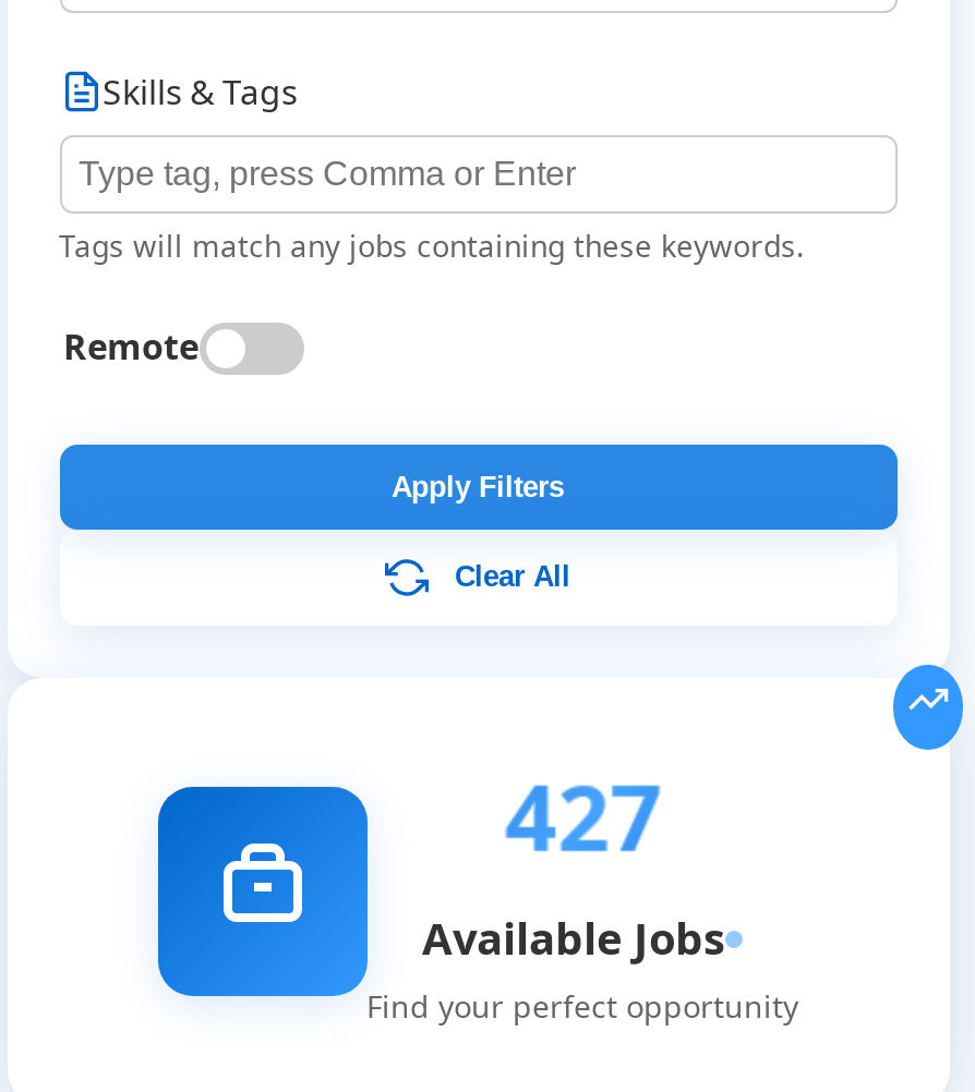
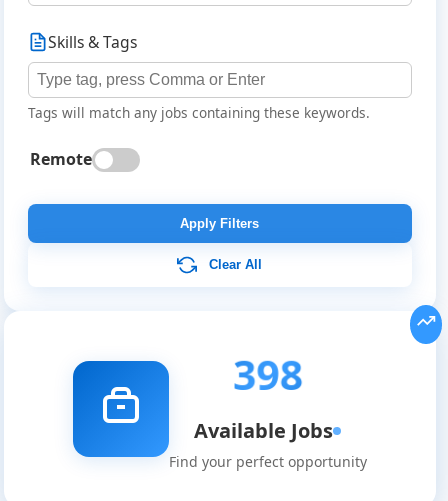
[506,756,659,878] 427 -> [231,346,304,404] 398

